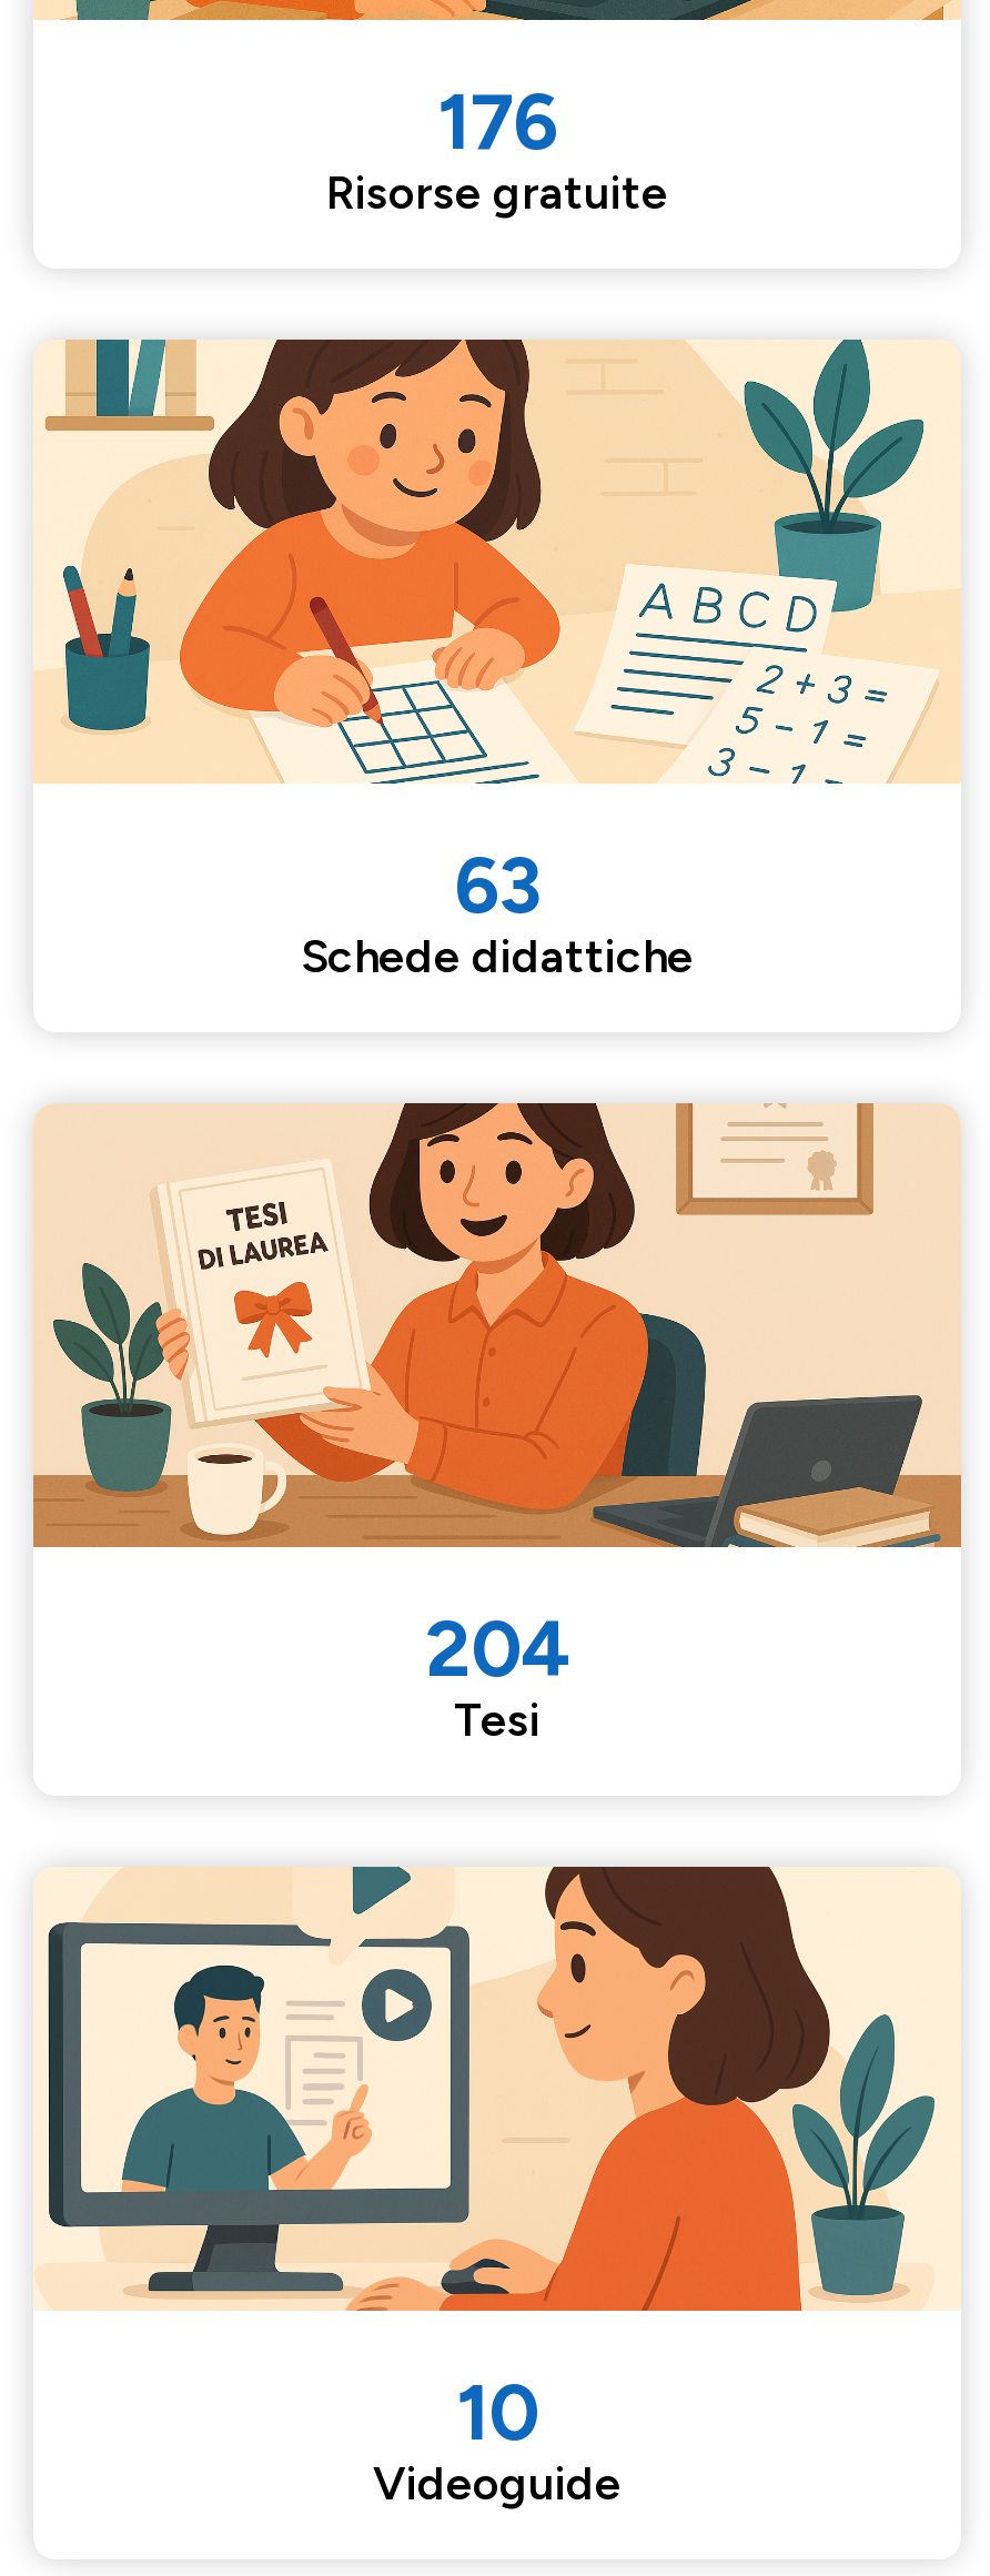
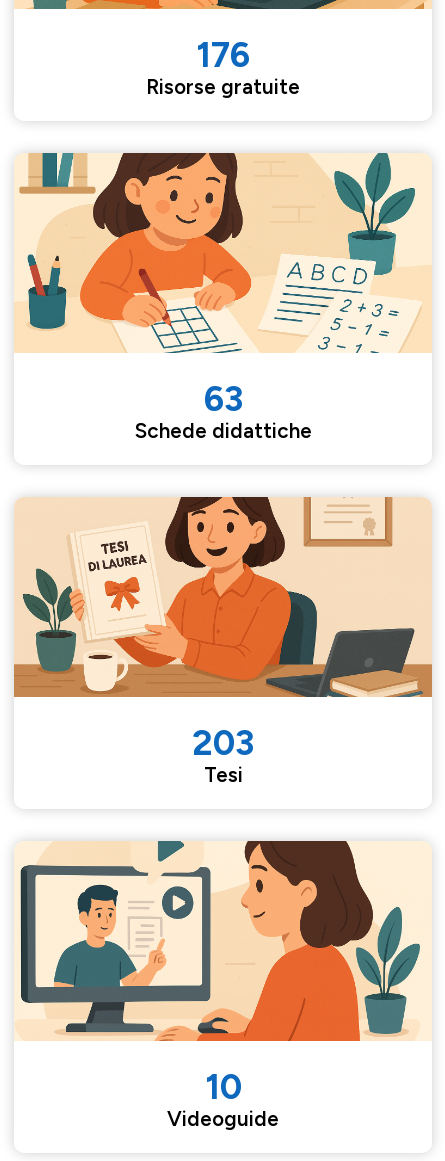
[425,1602,569,1695] 204 -> [192,722,254,764] 203

